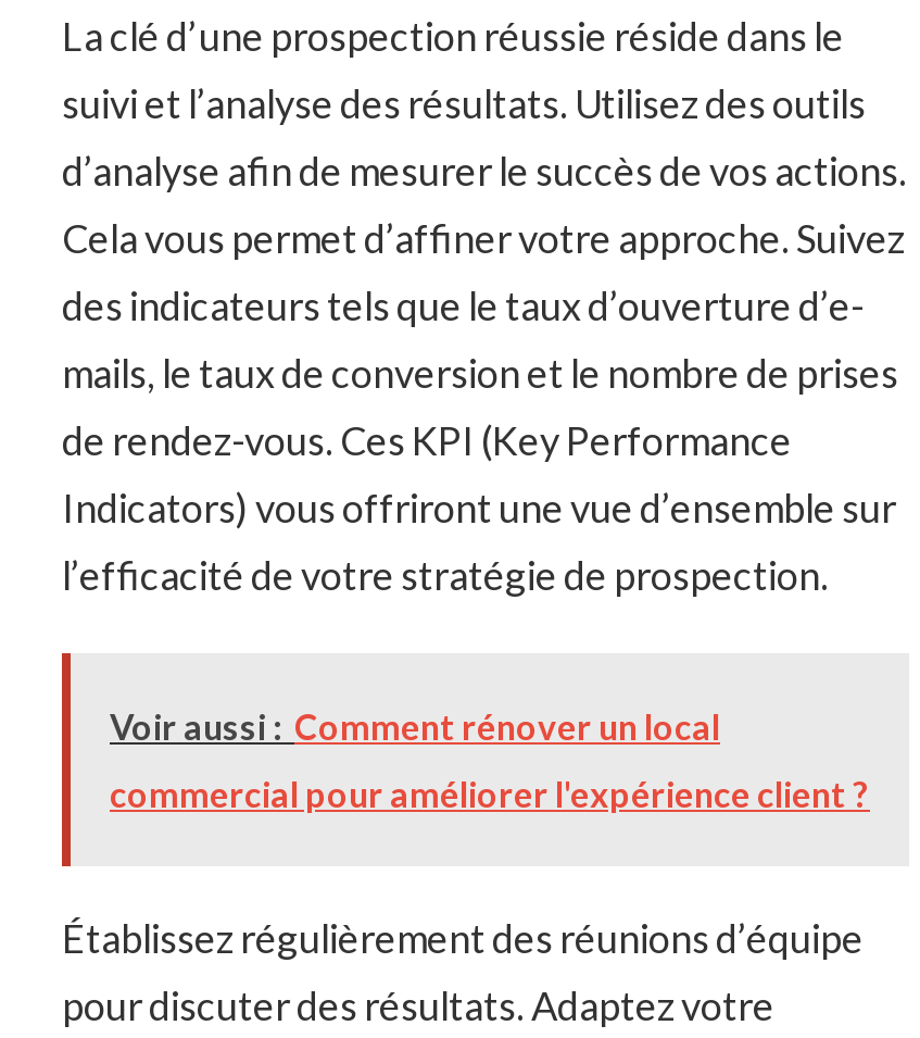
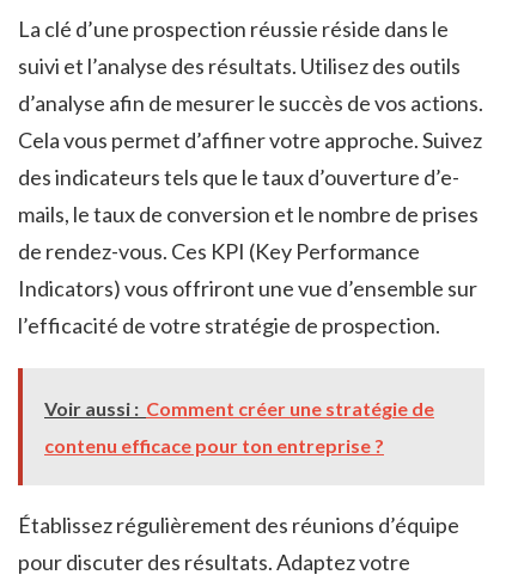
[110,705,720,746] Voir aussi : Comment rénover un local -> [44,397,434,419] Voir aussi : Comment créer une stratégie de
[110,773,870,814] commercial pour améliorer l'expérience client ? -> [44,434,384,457] contenu efficace pour ton entreprise ?

